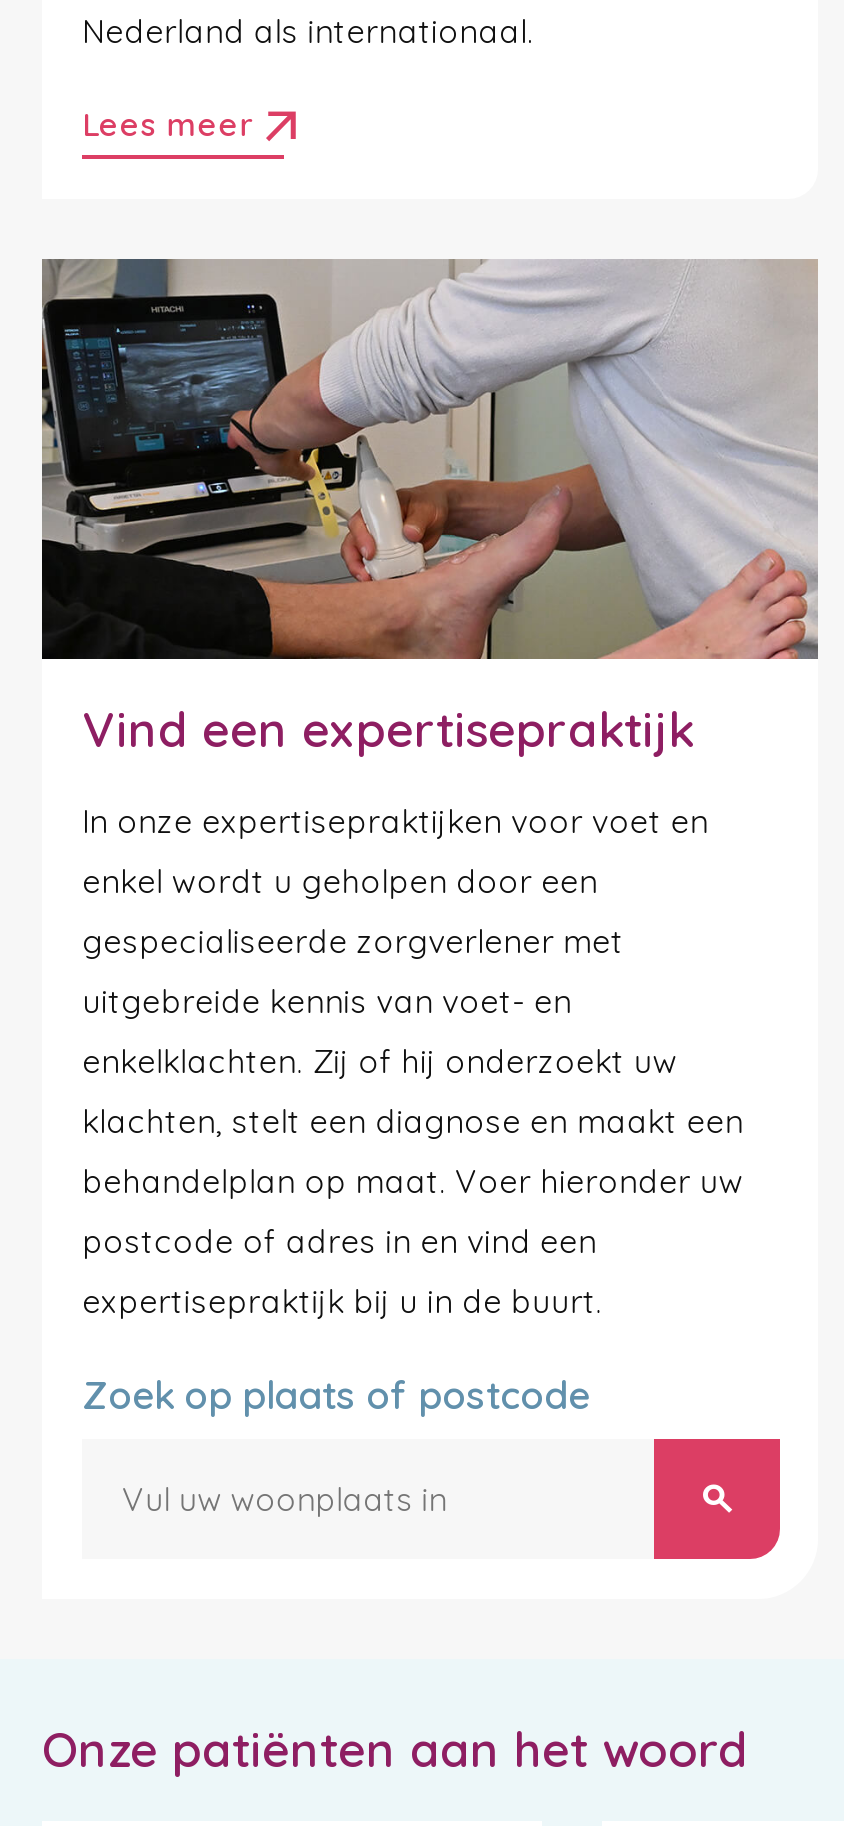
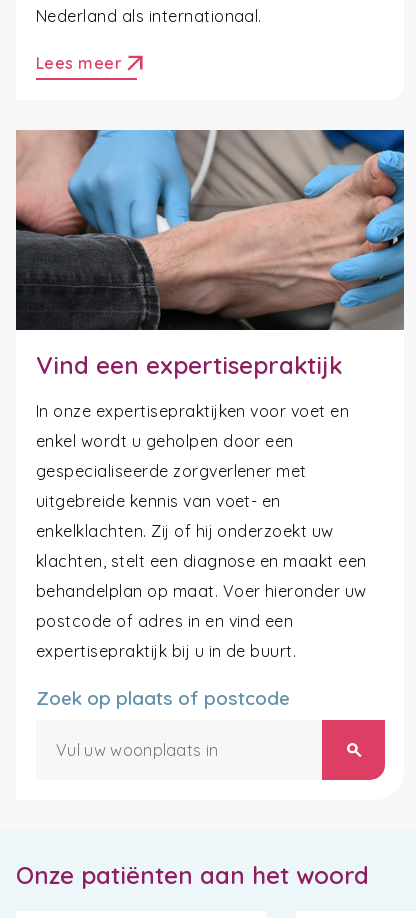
[40,257,818,661] [image] -> [16,129,405,331] [image]

